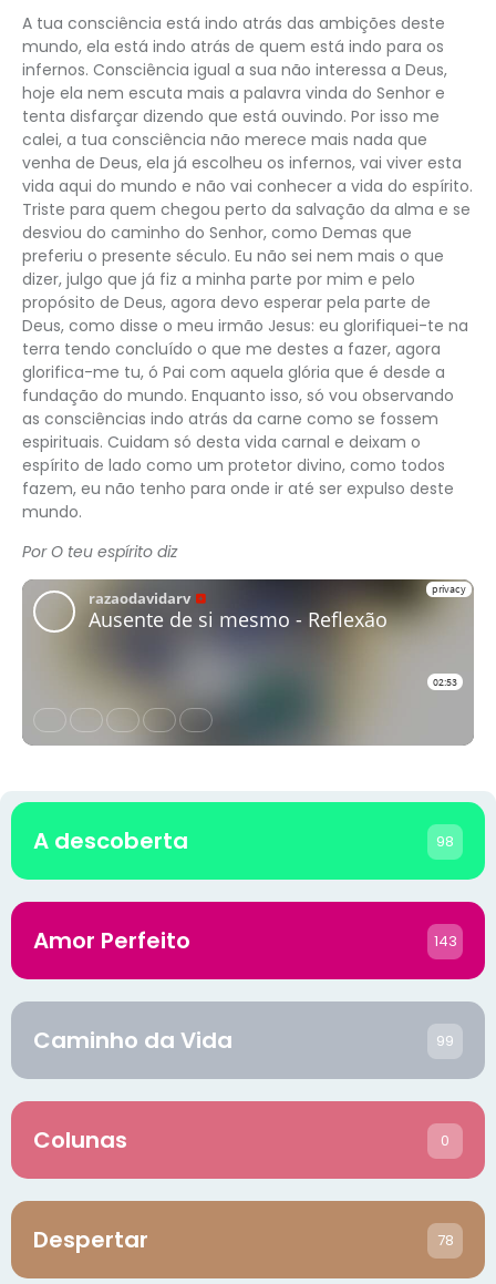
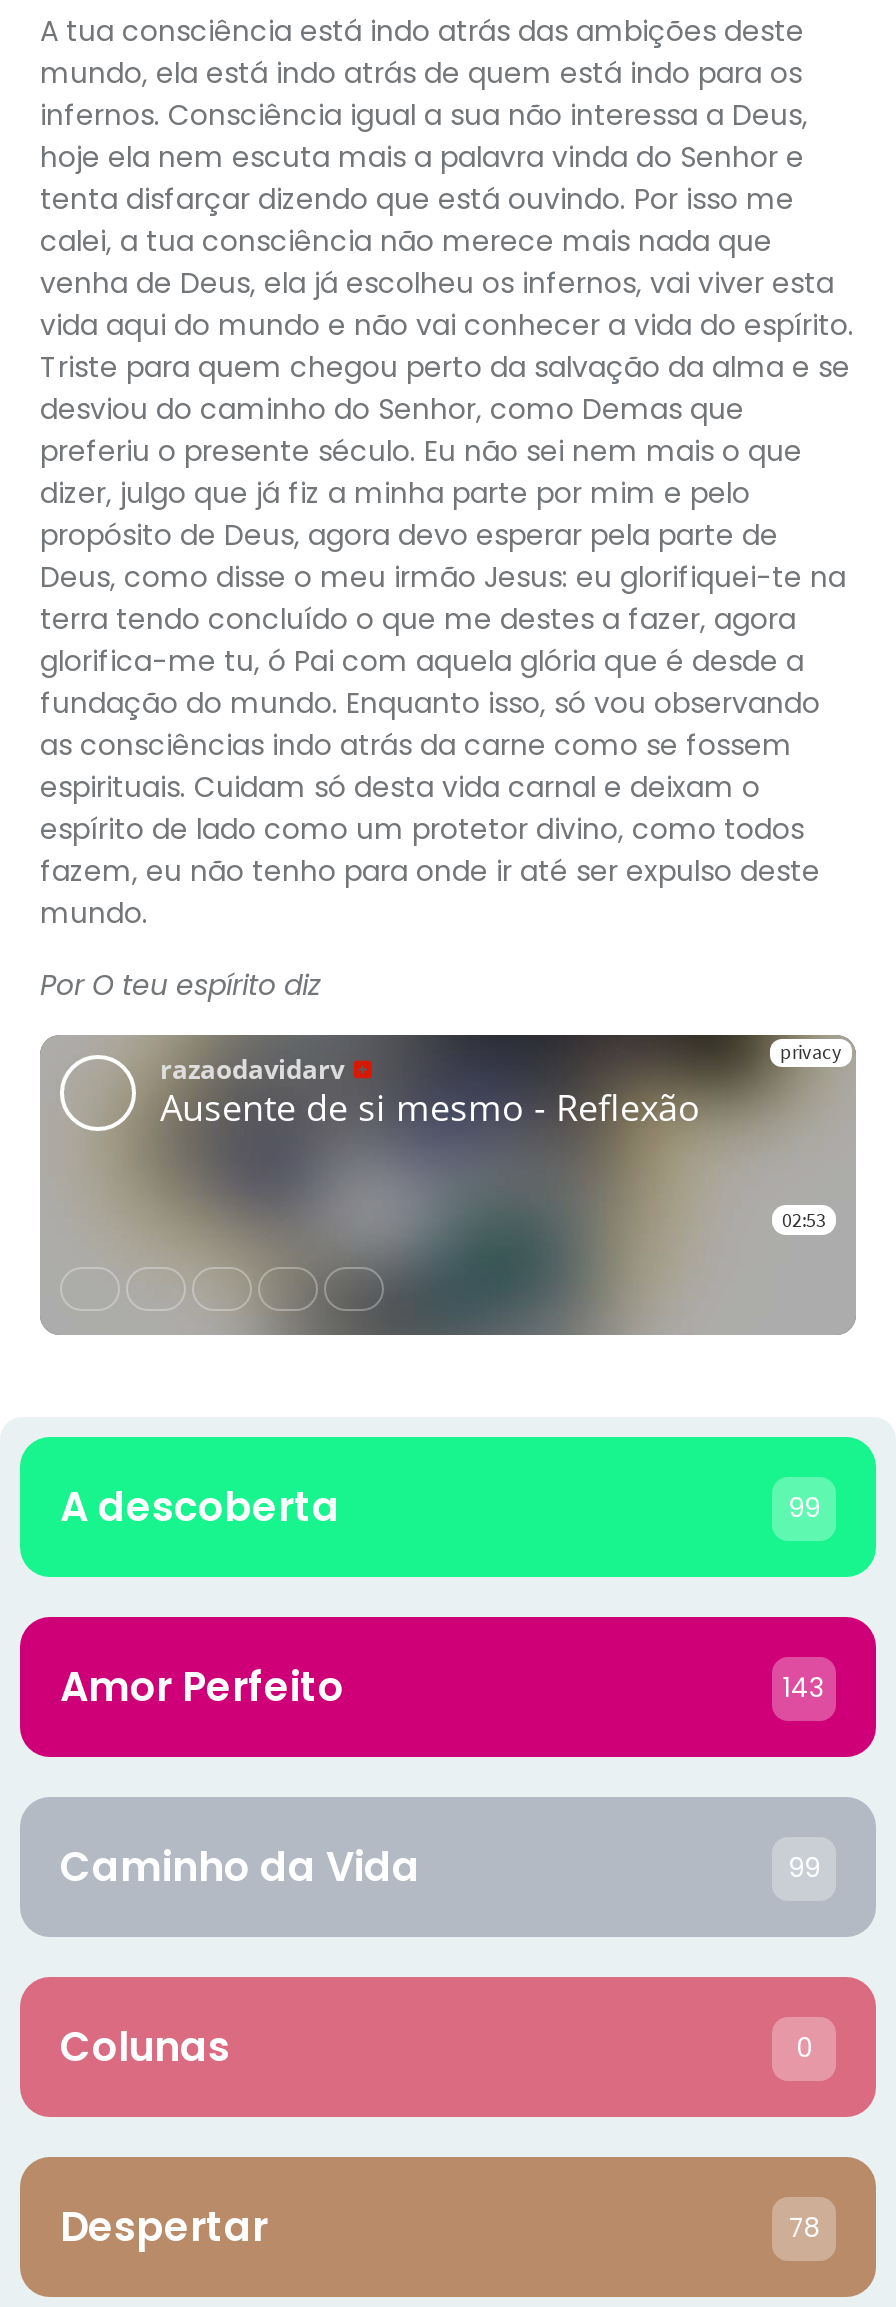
[436,831,454,852] 98 -> [788,1489,820,1527] 99

